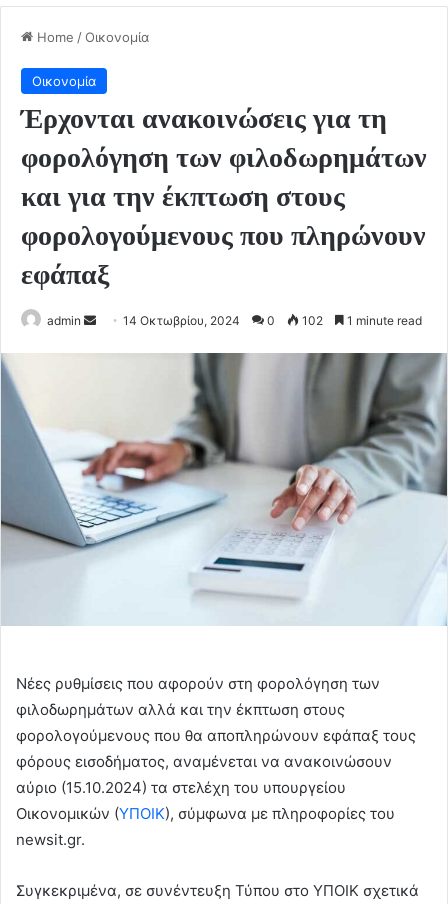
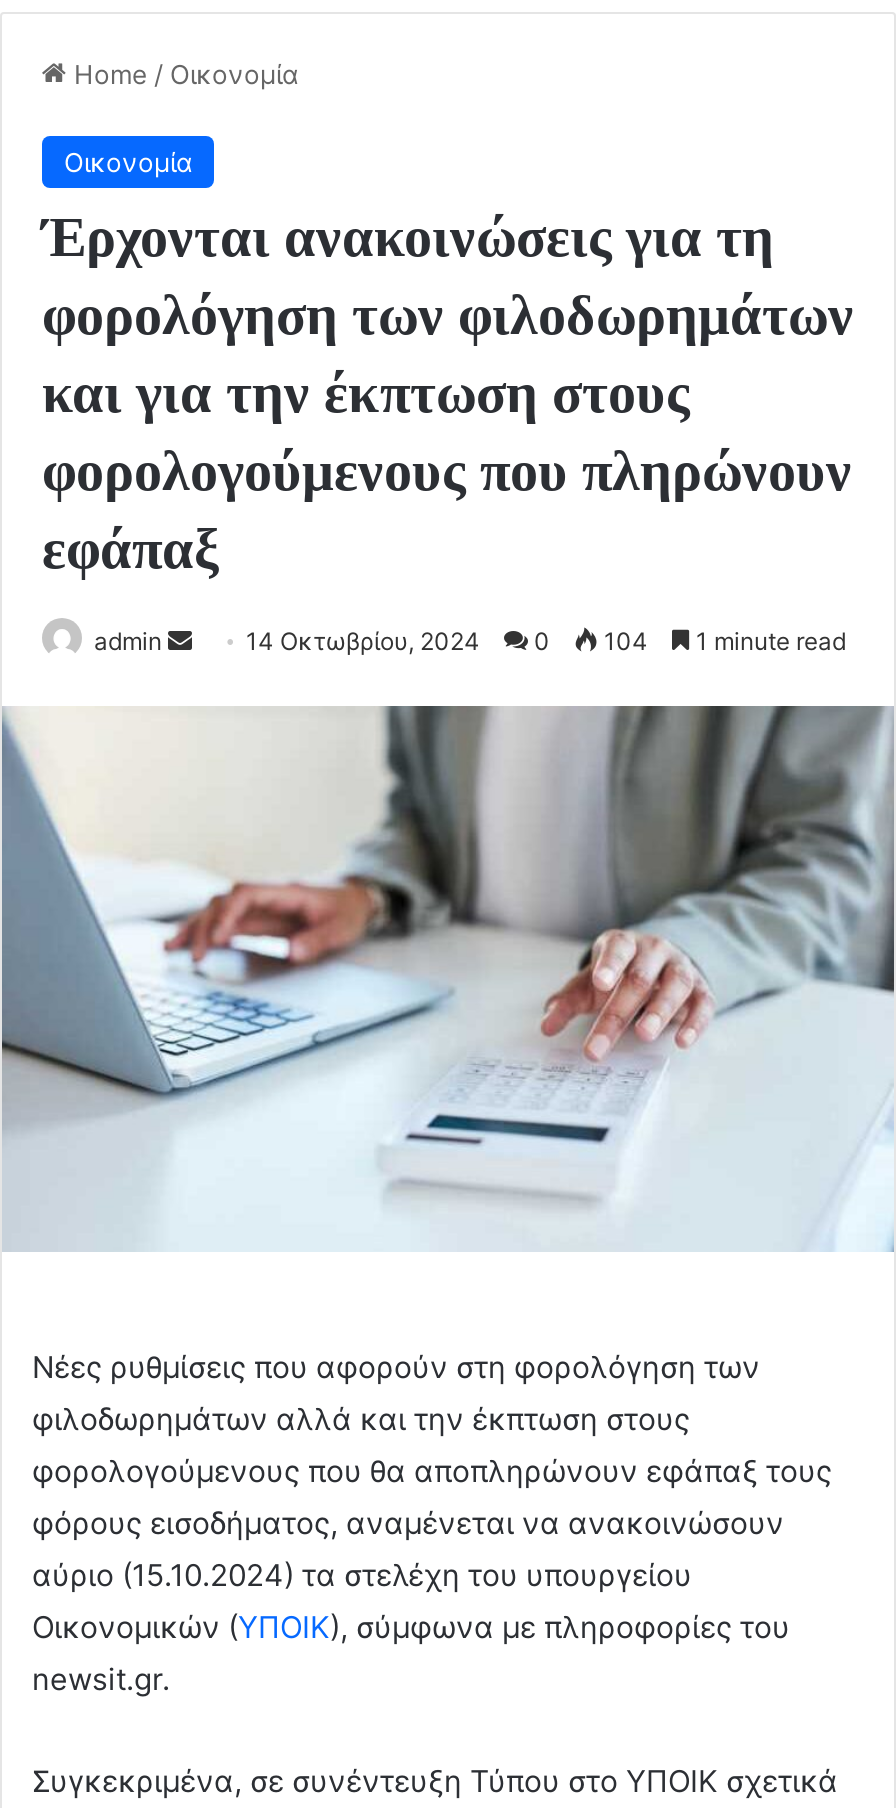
[299,313,323,328] 102 -> [598,626,648,656] 104

